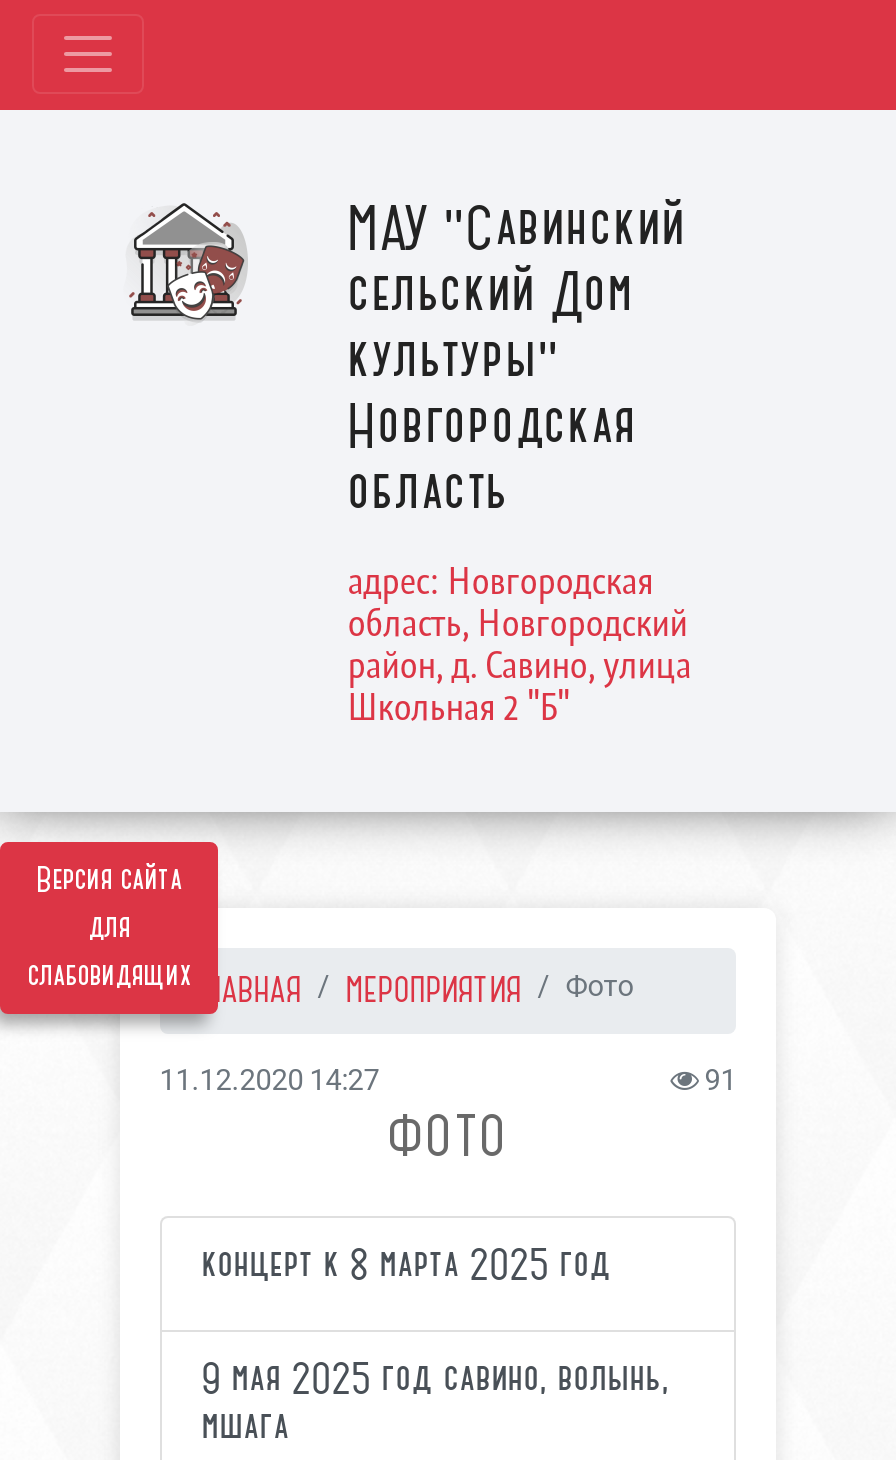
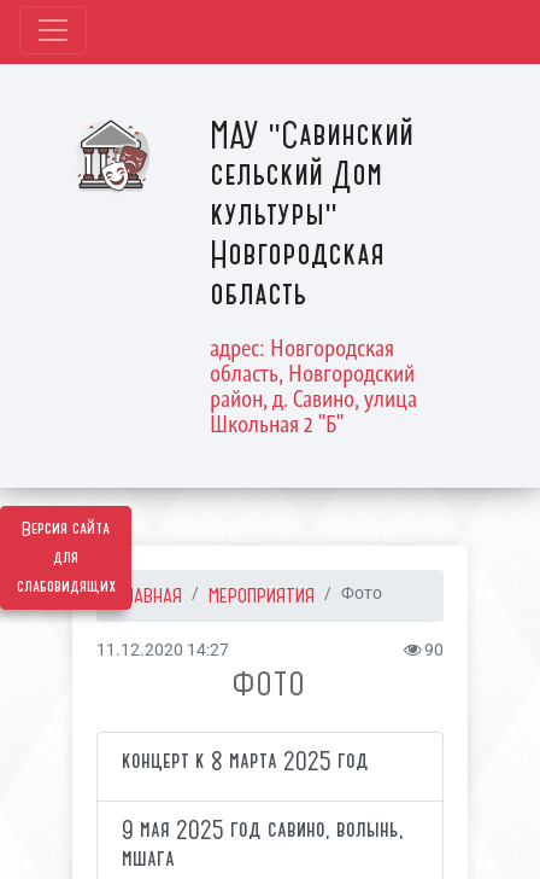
[698,1064,736,1098] 91 -> [421,640,444,660] 90

